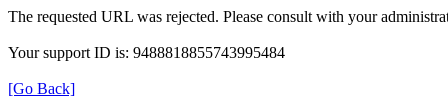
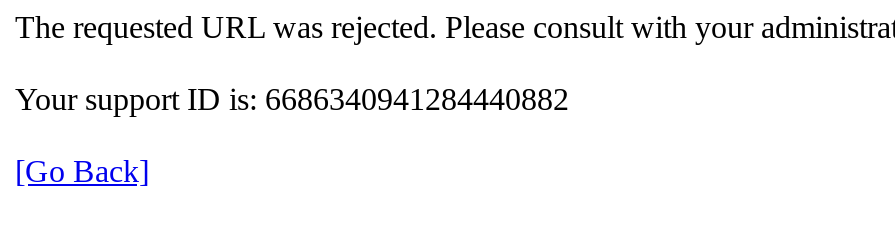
[8,44,285,61] Your support ID is: 9488818855743995484 -> [15,82,569,116] Your support ID is: 6686340941284440882

